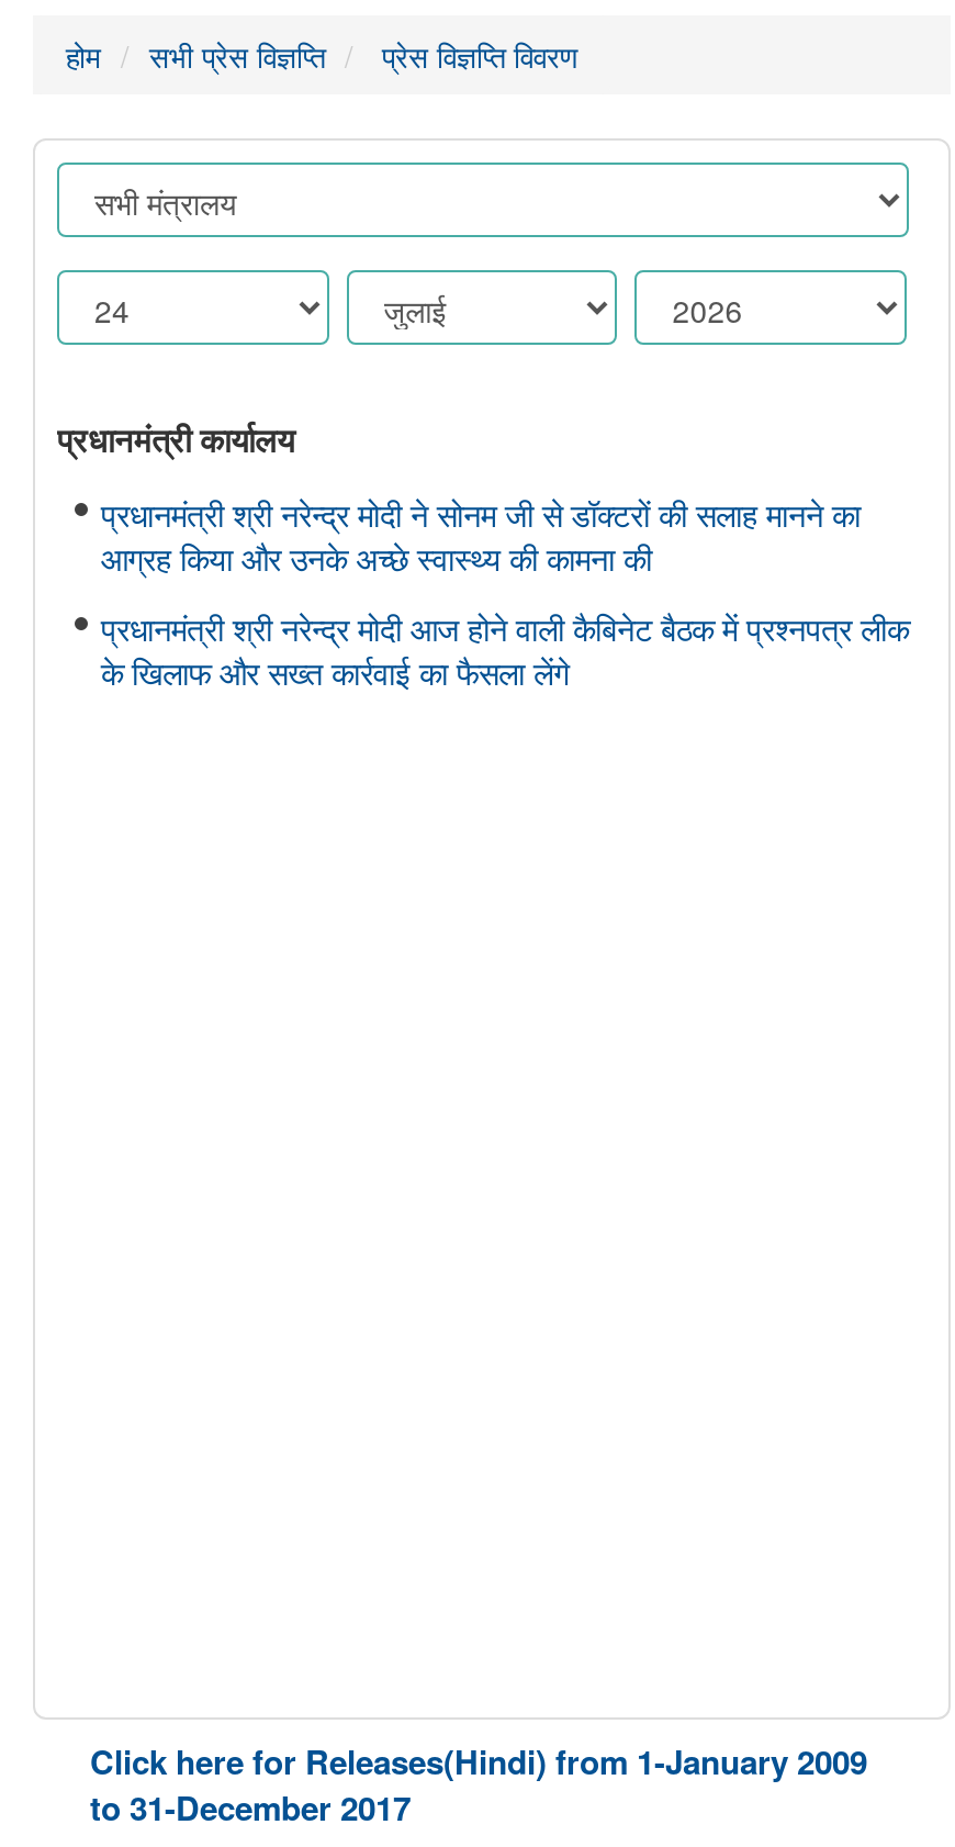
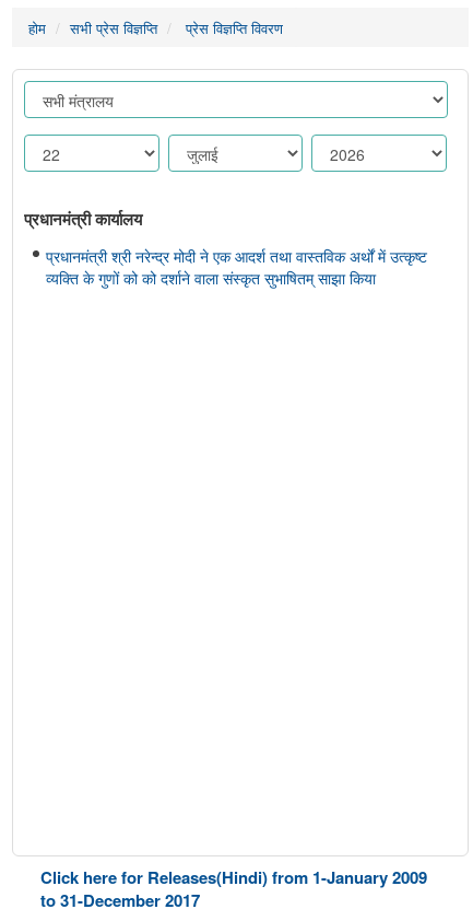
[101,490,909,694] प्रधानमंत्री श्री नरेन्द्र मोदी ने सोनम जी से डॉक्टरों की सलाह मानने का | आग्रह किया और उनके अच्छे स्वास्थ्य की कामना की | प्रधानमंत्री श्री नरेन्द्र मोदी आज होने वाली कैबिनेट बैठक में प्रश्नपत्र लीक | के खिलाफ और सख्त कार्रवाई का फैसला लेंगे -> [46,244,427,289] प्रधानमंत्री श्री नरेन्द्र मोदी ने एक आदर्श तथा वास्तविक अर्थों में उत्कृष्ट | व्यक्ति के गुणों को को दर्शाने वाला संस्कृत सुभाषितम् साझा किया

